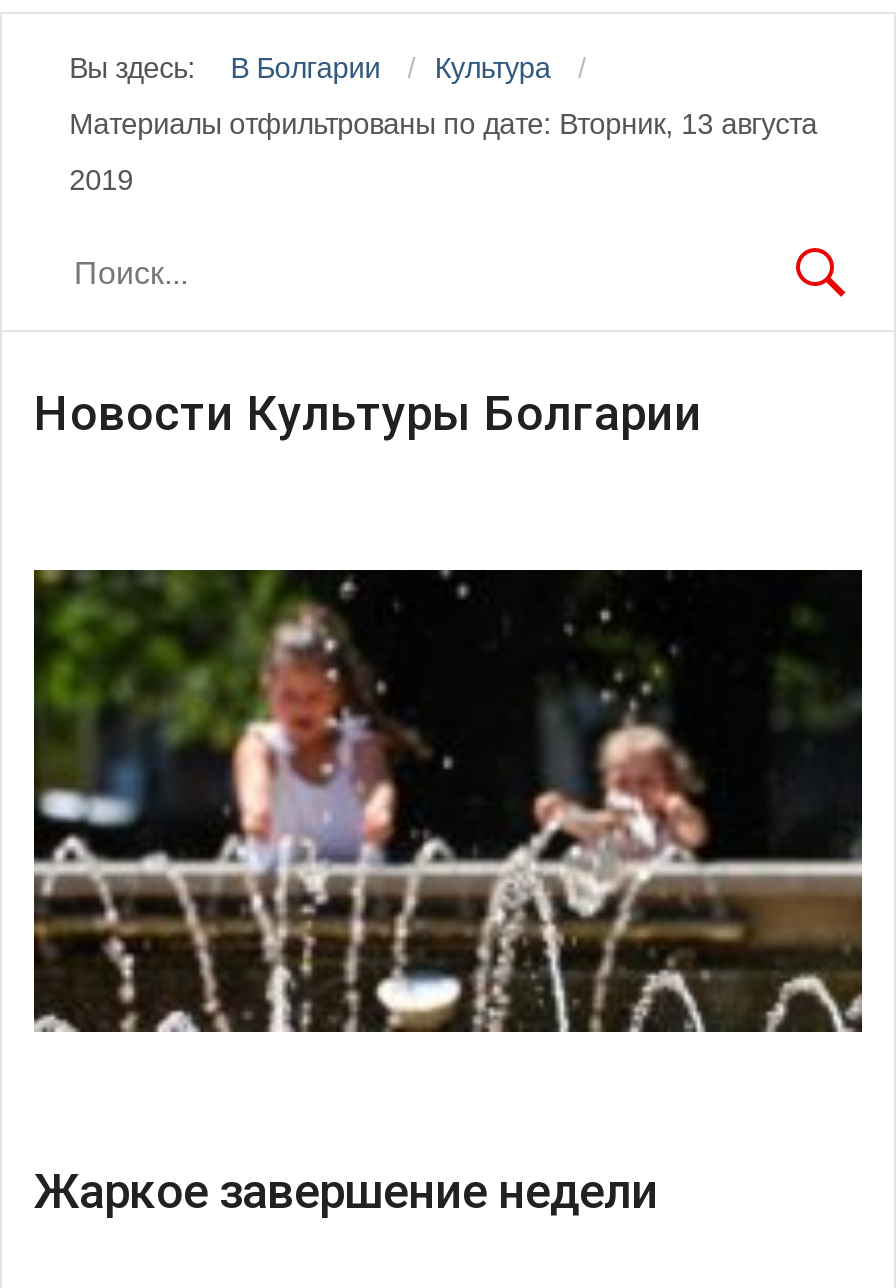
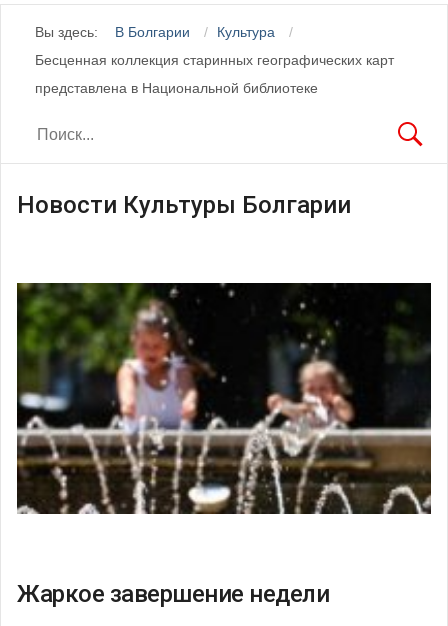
[69,108,817,140] Материалы отфильтрованы по дате: Вторник, 13 августа -> [35,52,394,68] Бесценная коллекция старинных географических карт
[69,164,133,196] 2019 -> [35,80,318,96] представлена в Национальной библиотеке

